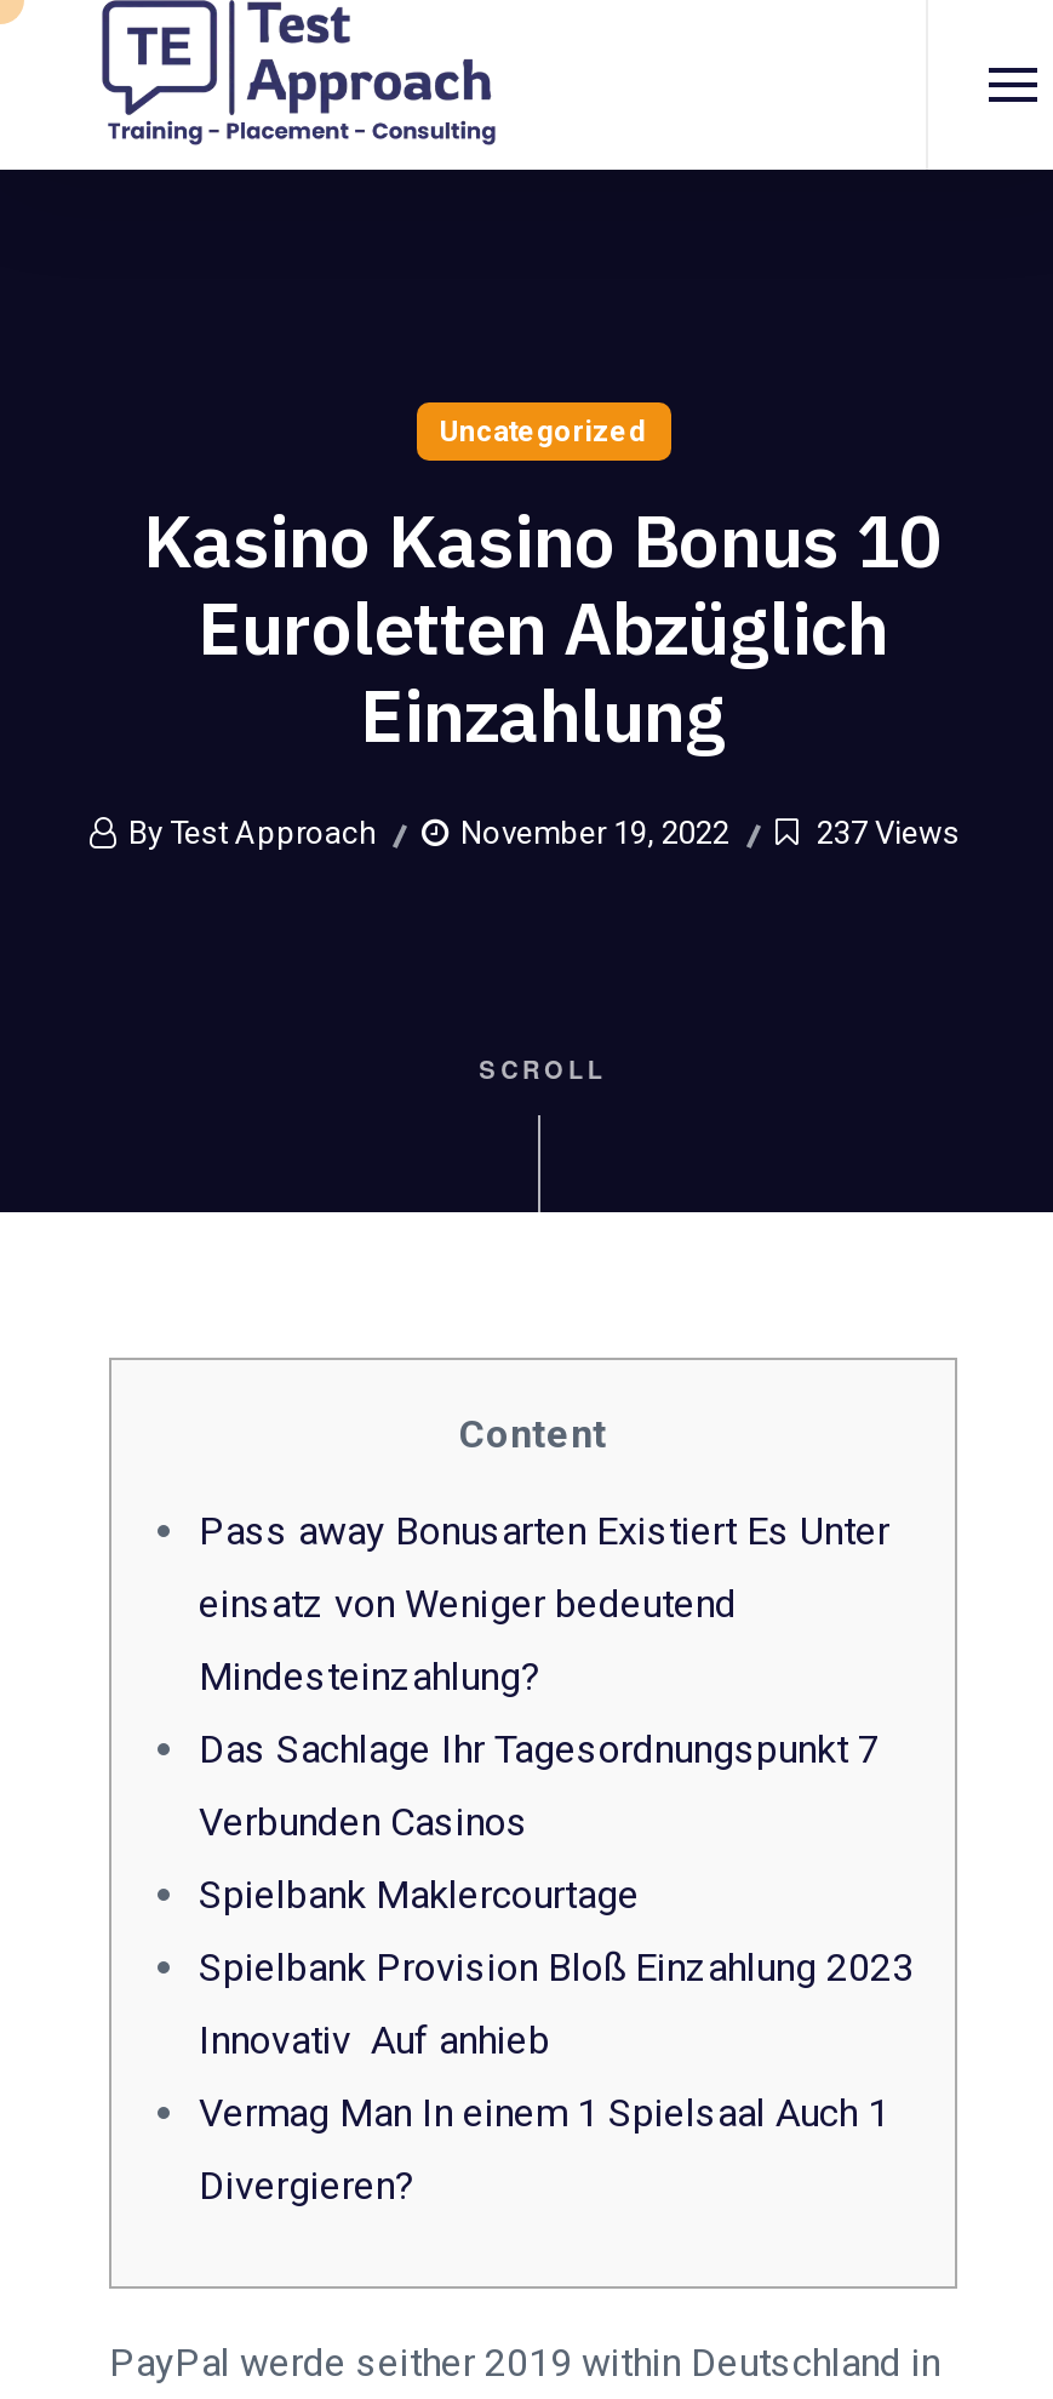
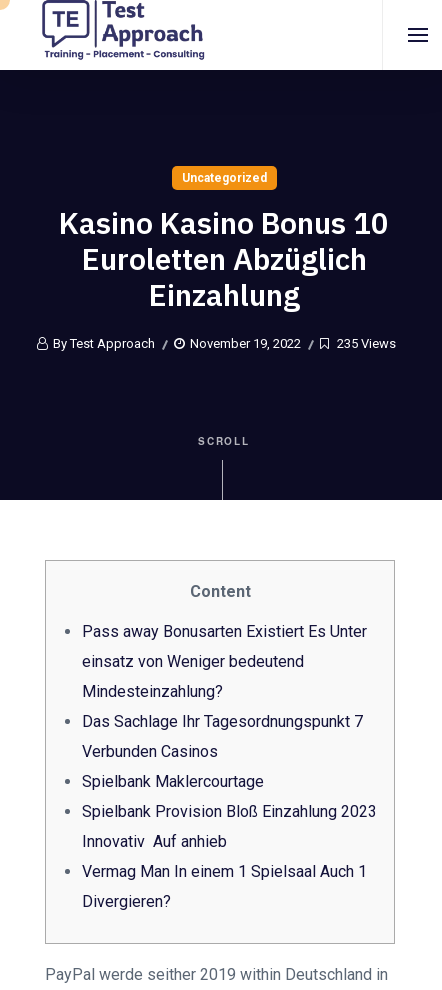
[809,815,960,851] 237 Views -> [334,336,396,351] 235 Views

